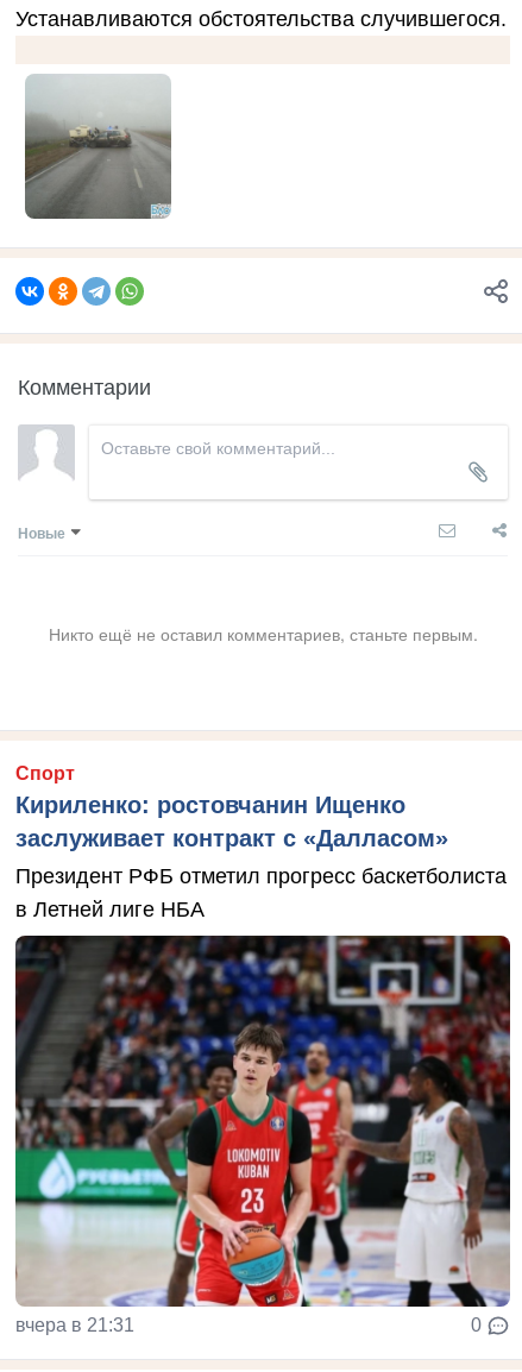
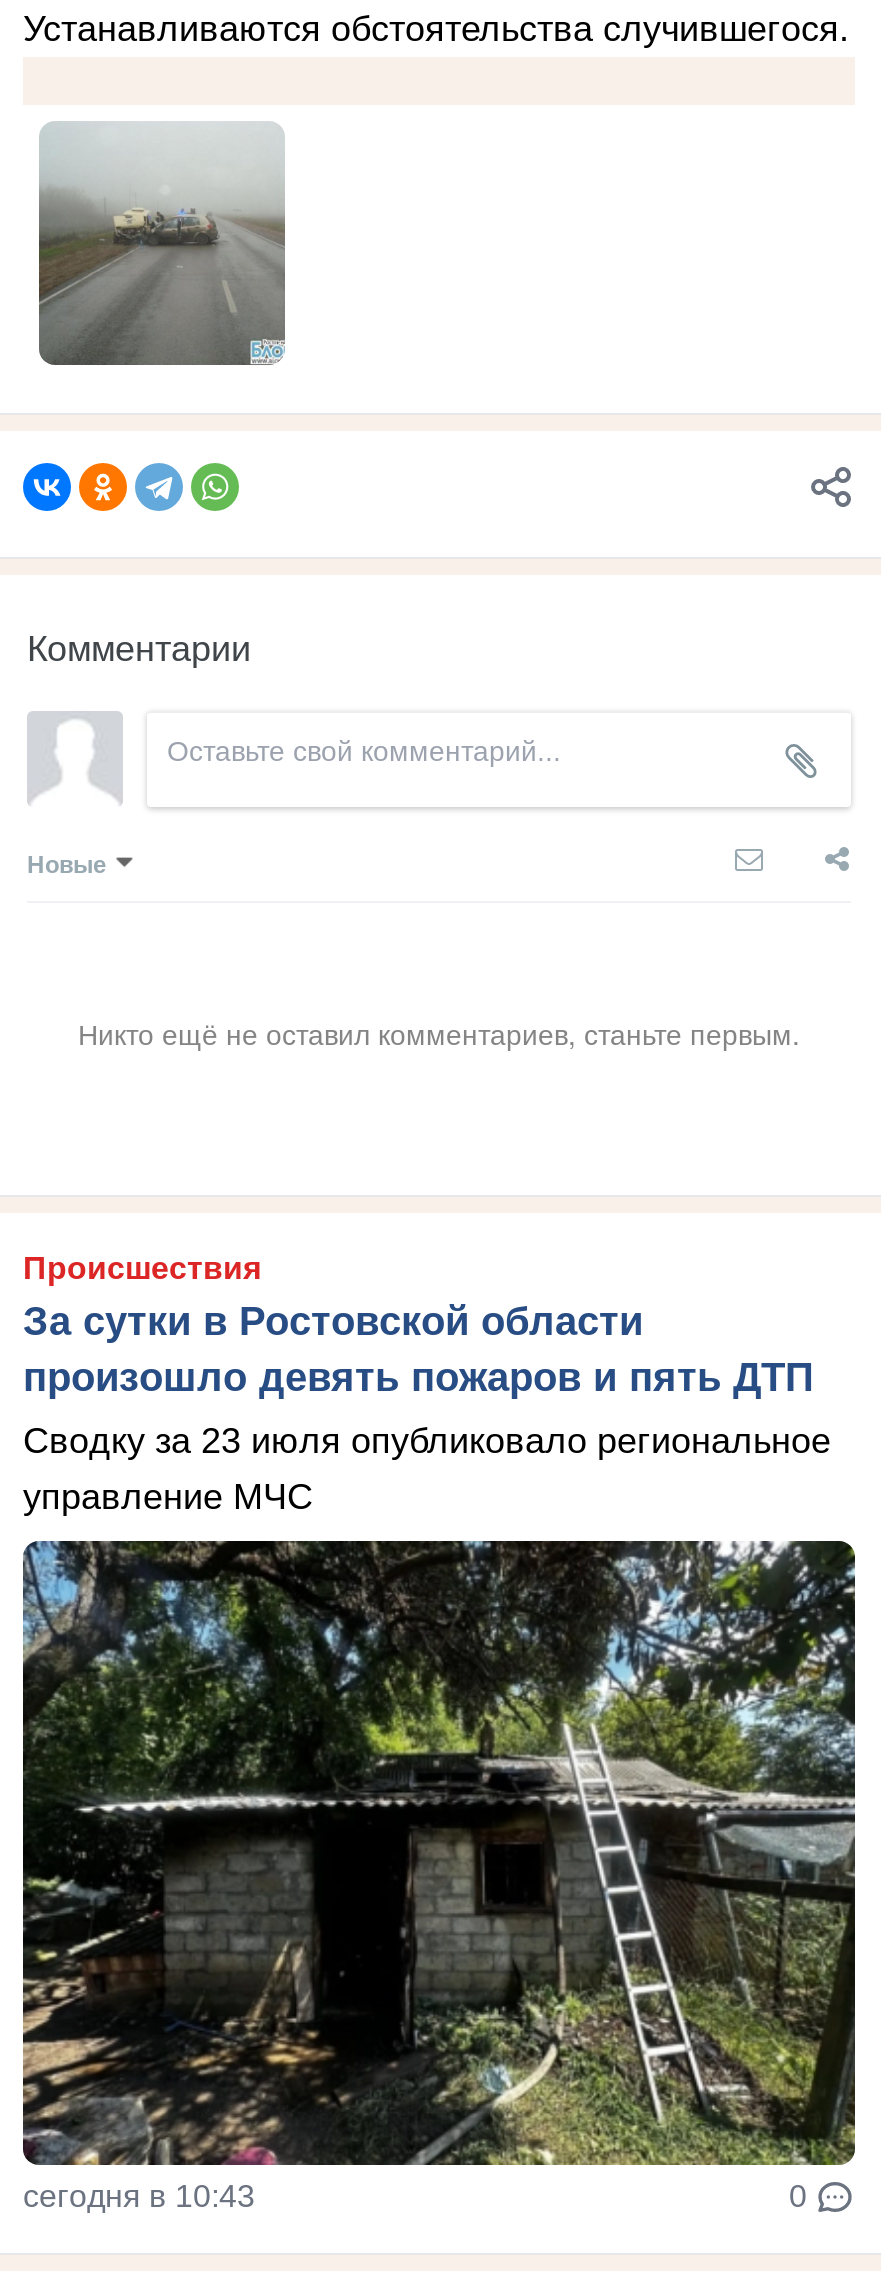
[15,764,448,852] Спорт | Кириленко: ростовчанин Ищенко | заслуживает контракт с «Далласом» -> [23,1252,813,1400] Происшествия | За сутки в Ростовской области | произошло девять пожаров и пять ДТП
[15,865,507,922] Президент РФБ отметил прогресс баскетболиста | в Летней лиге НБА -> [23,1422,831,1518] Сводку за 23 июля опубликовало региональное | управление МЧС
[14,934,511,1336] [image] | вчера в 21:31 -> [21,1539,857,2214] [image] | сегодня в 10:43

